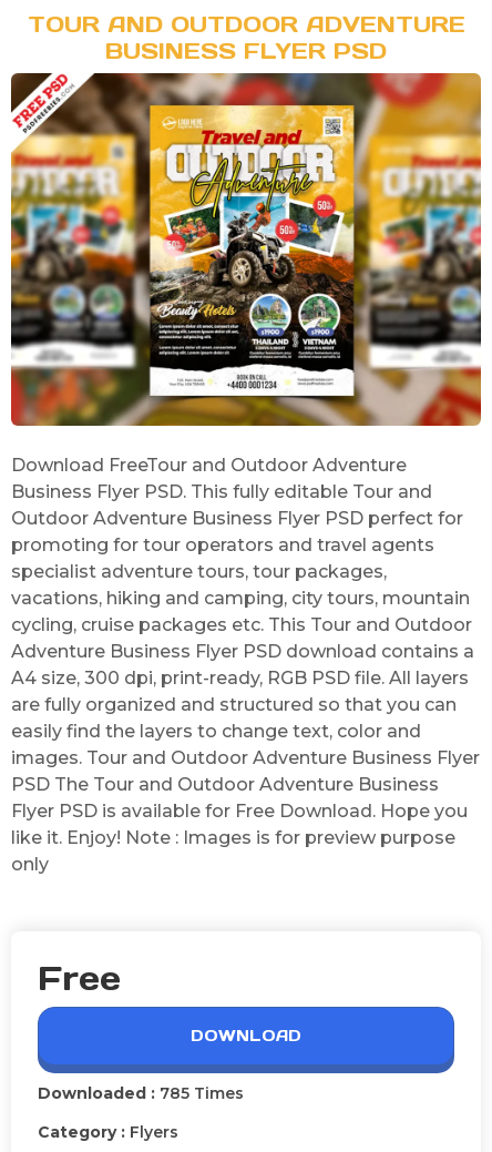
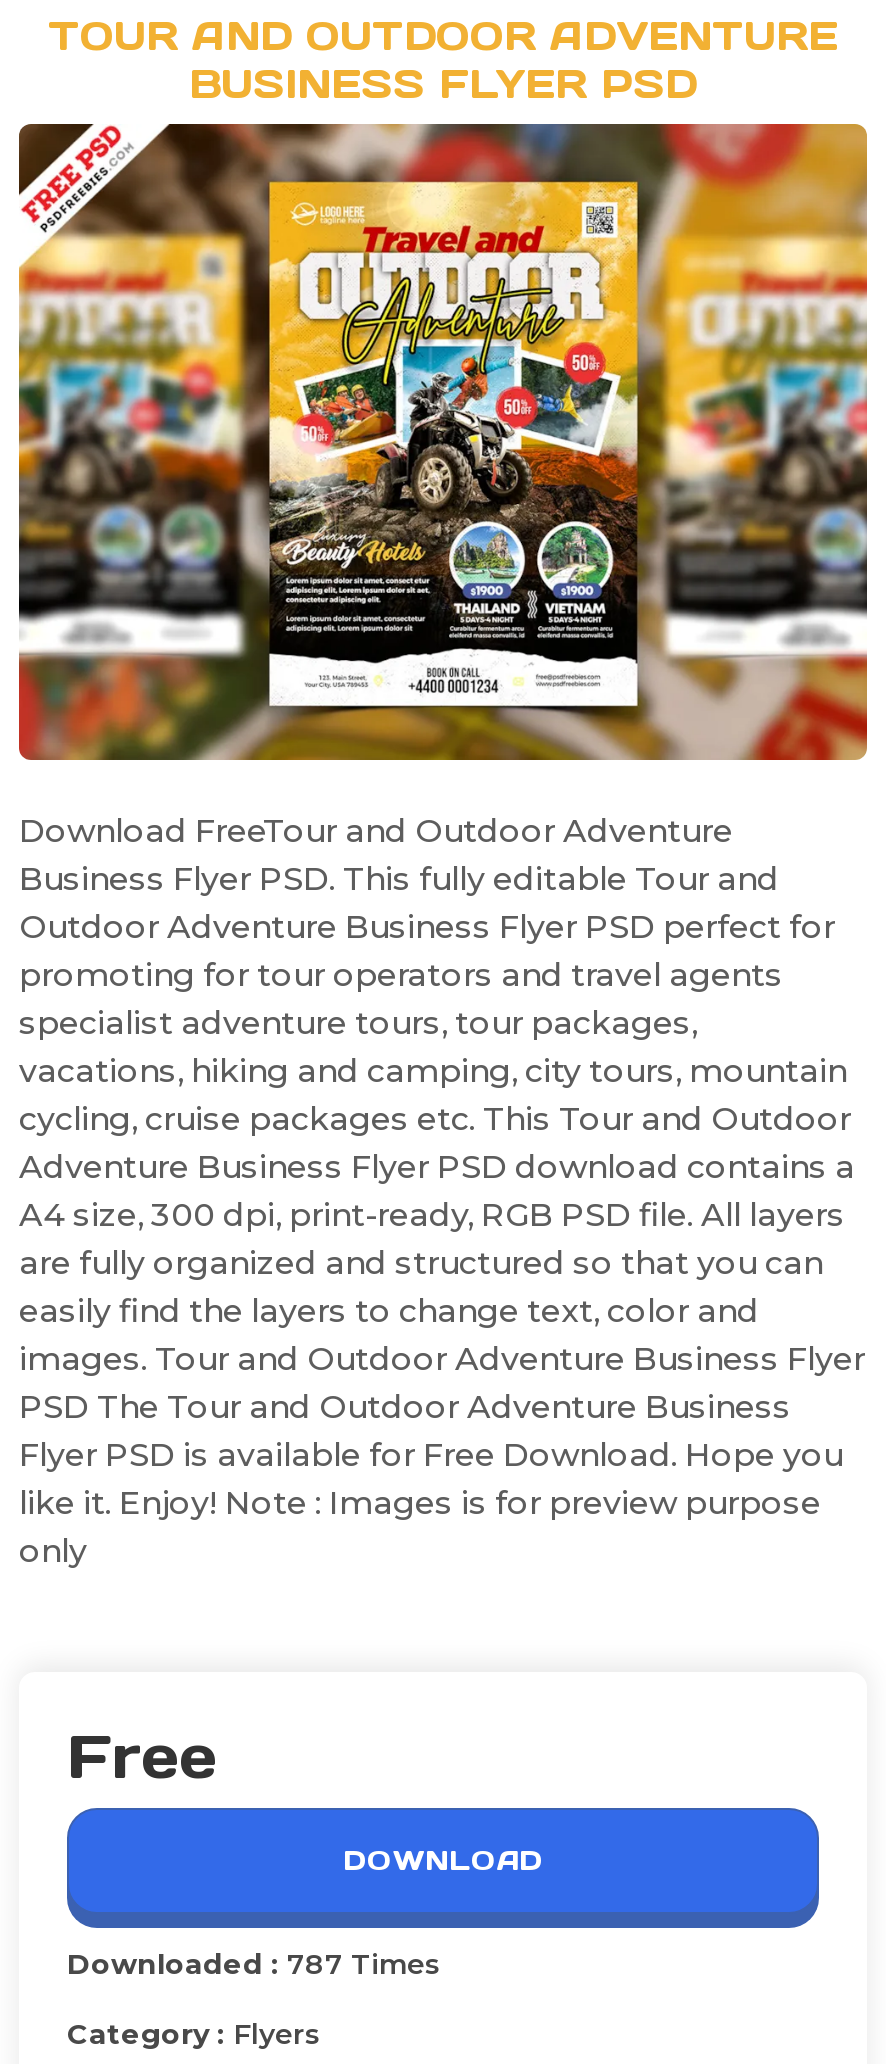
[38,1083,244,1103] Downloaded : 785 Times -> [67,1946,441,1982] Downloaded : 787 Times

